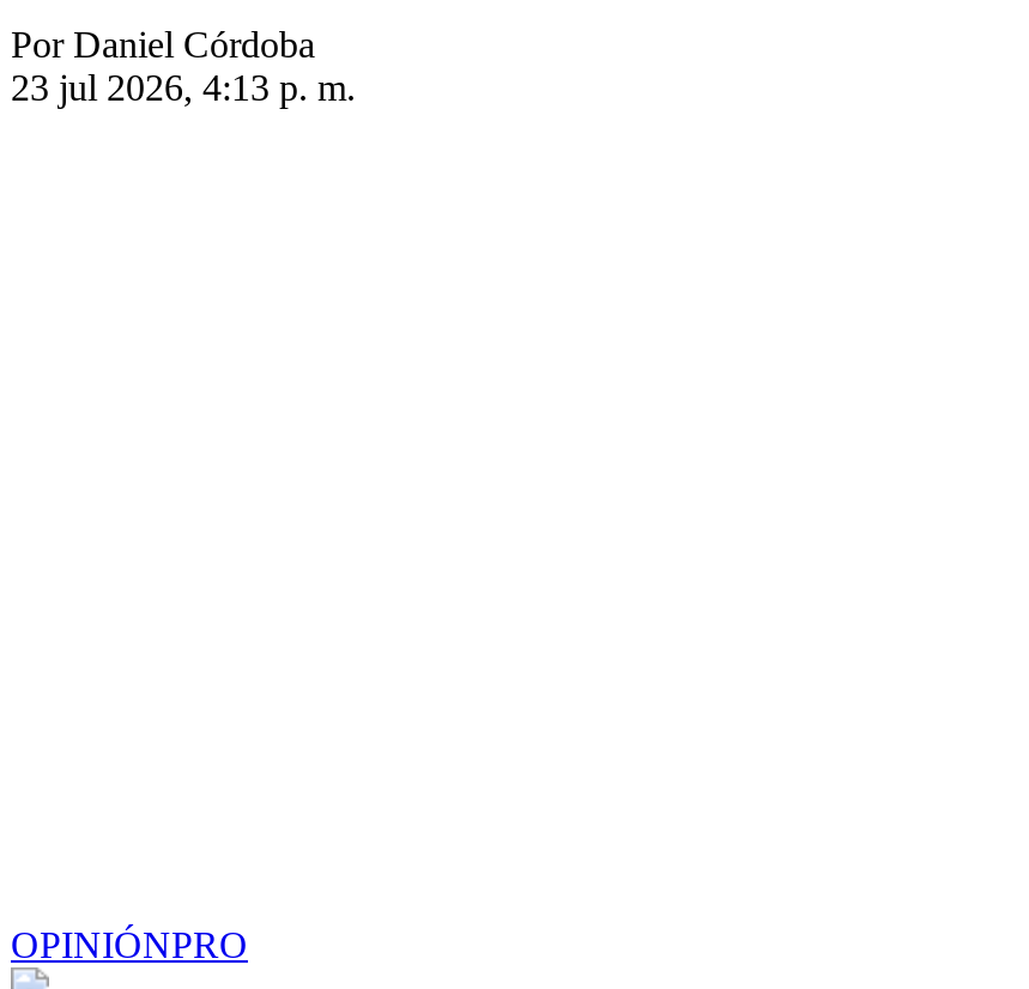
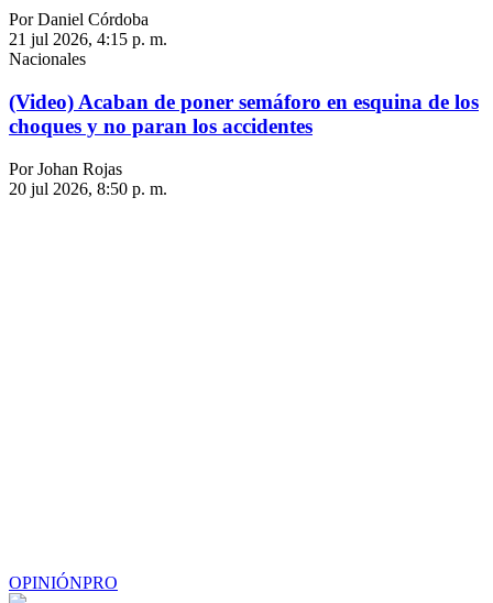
[11,67,356,108] 23 jul 2026, 4:13 p. m. -> [9,30,479,198] 21 jul 2026, 4:15 p. m. | Nacionales | (Video) Acaban de poner semáforo en esquina de los | choques y no paran los accidentes | Por Johan Rojas | 20 jul 2026, 8:50 p. m.

